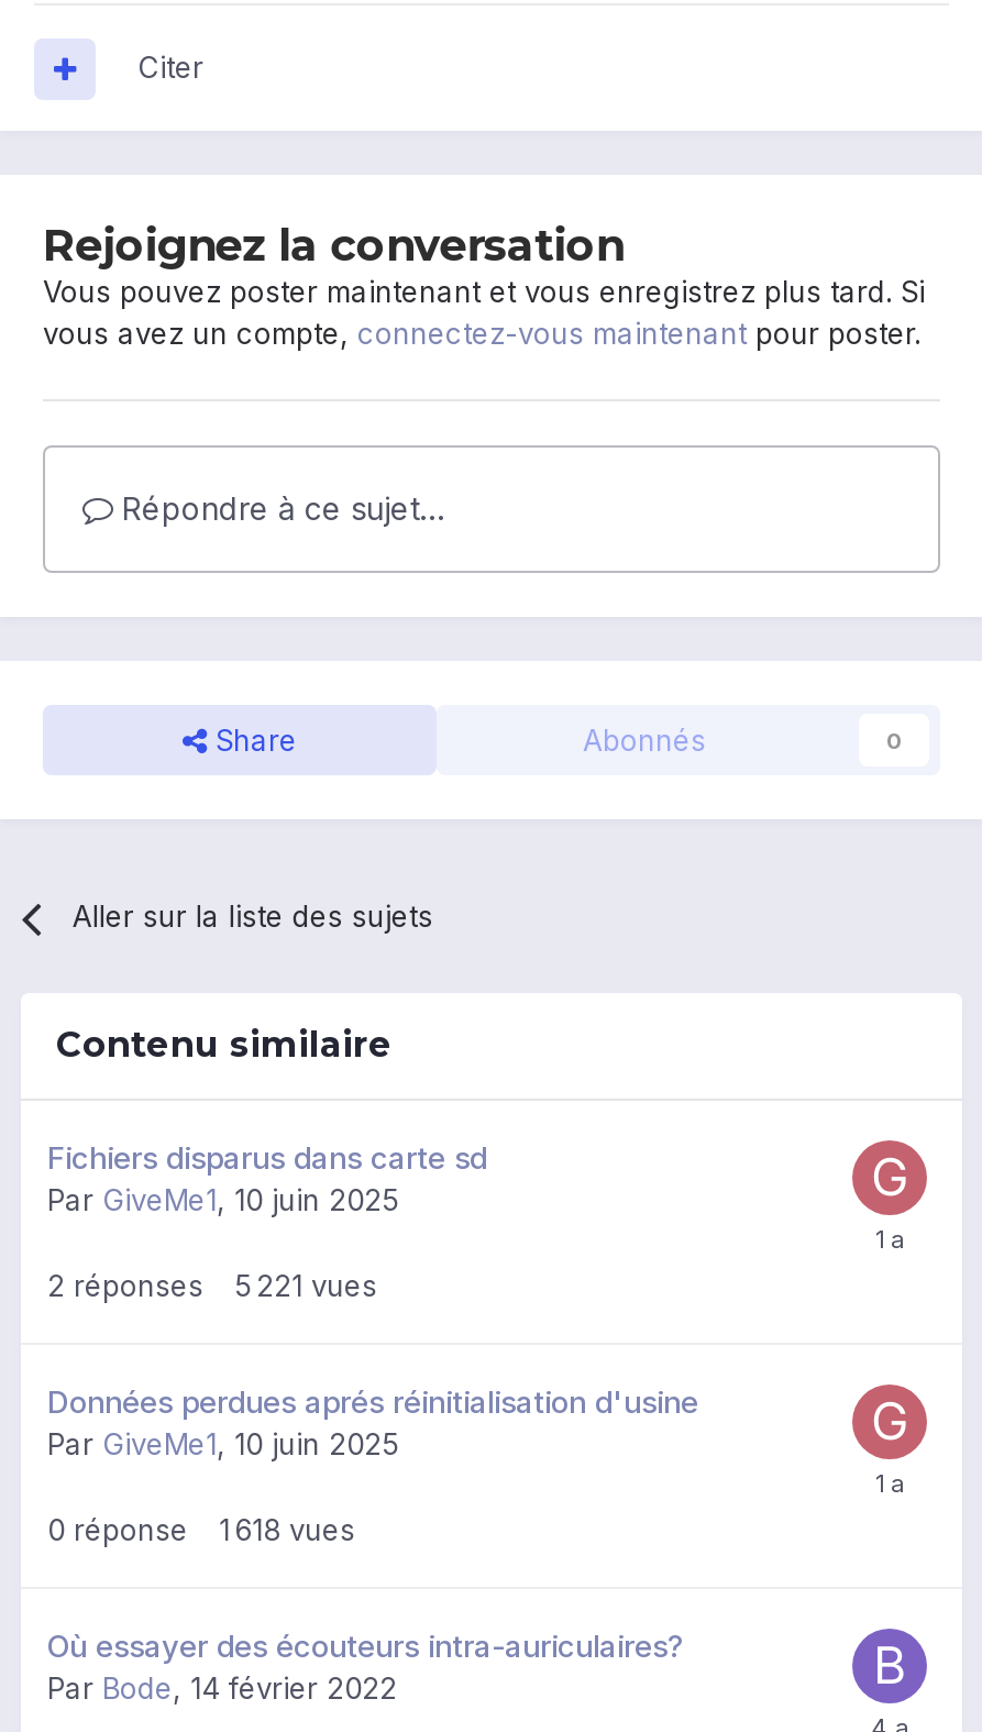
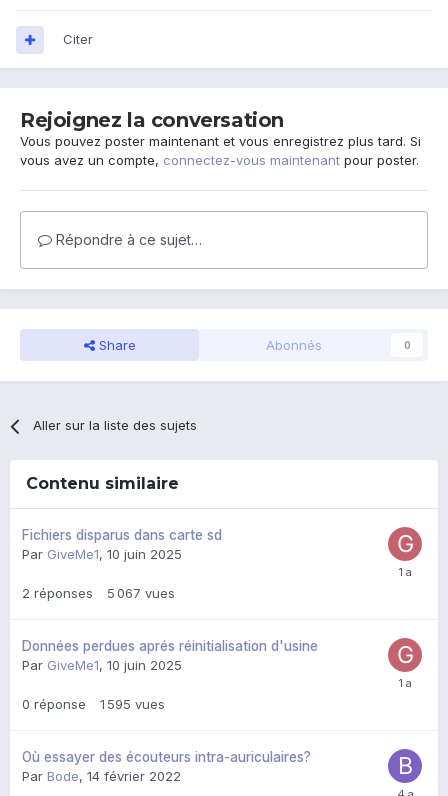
[47,1269,377,1304] 2 réponses 5 221 vues -> [22,585,175,601] 2 réponses 5 067 vues
[47,1513,355,1548] 0 réponse 1 618 vues -> [22,696,165,712] 0 réponse 1 595 vues

